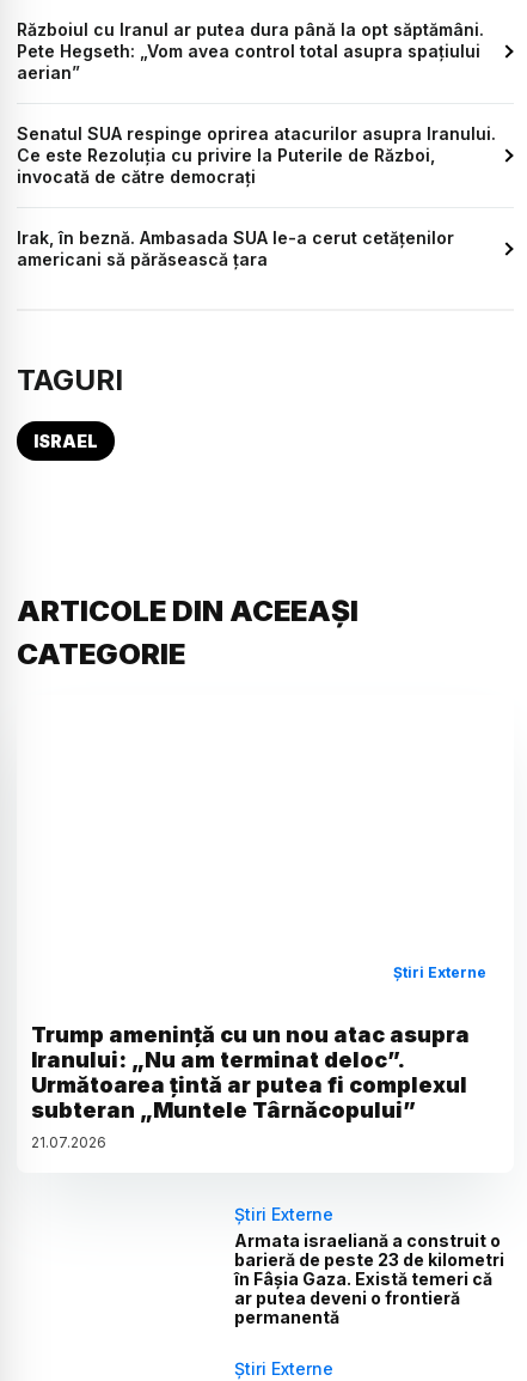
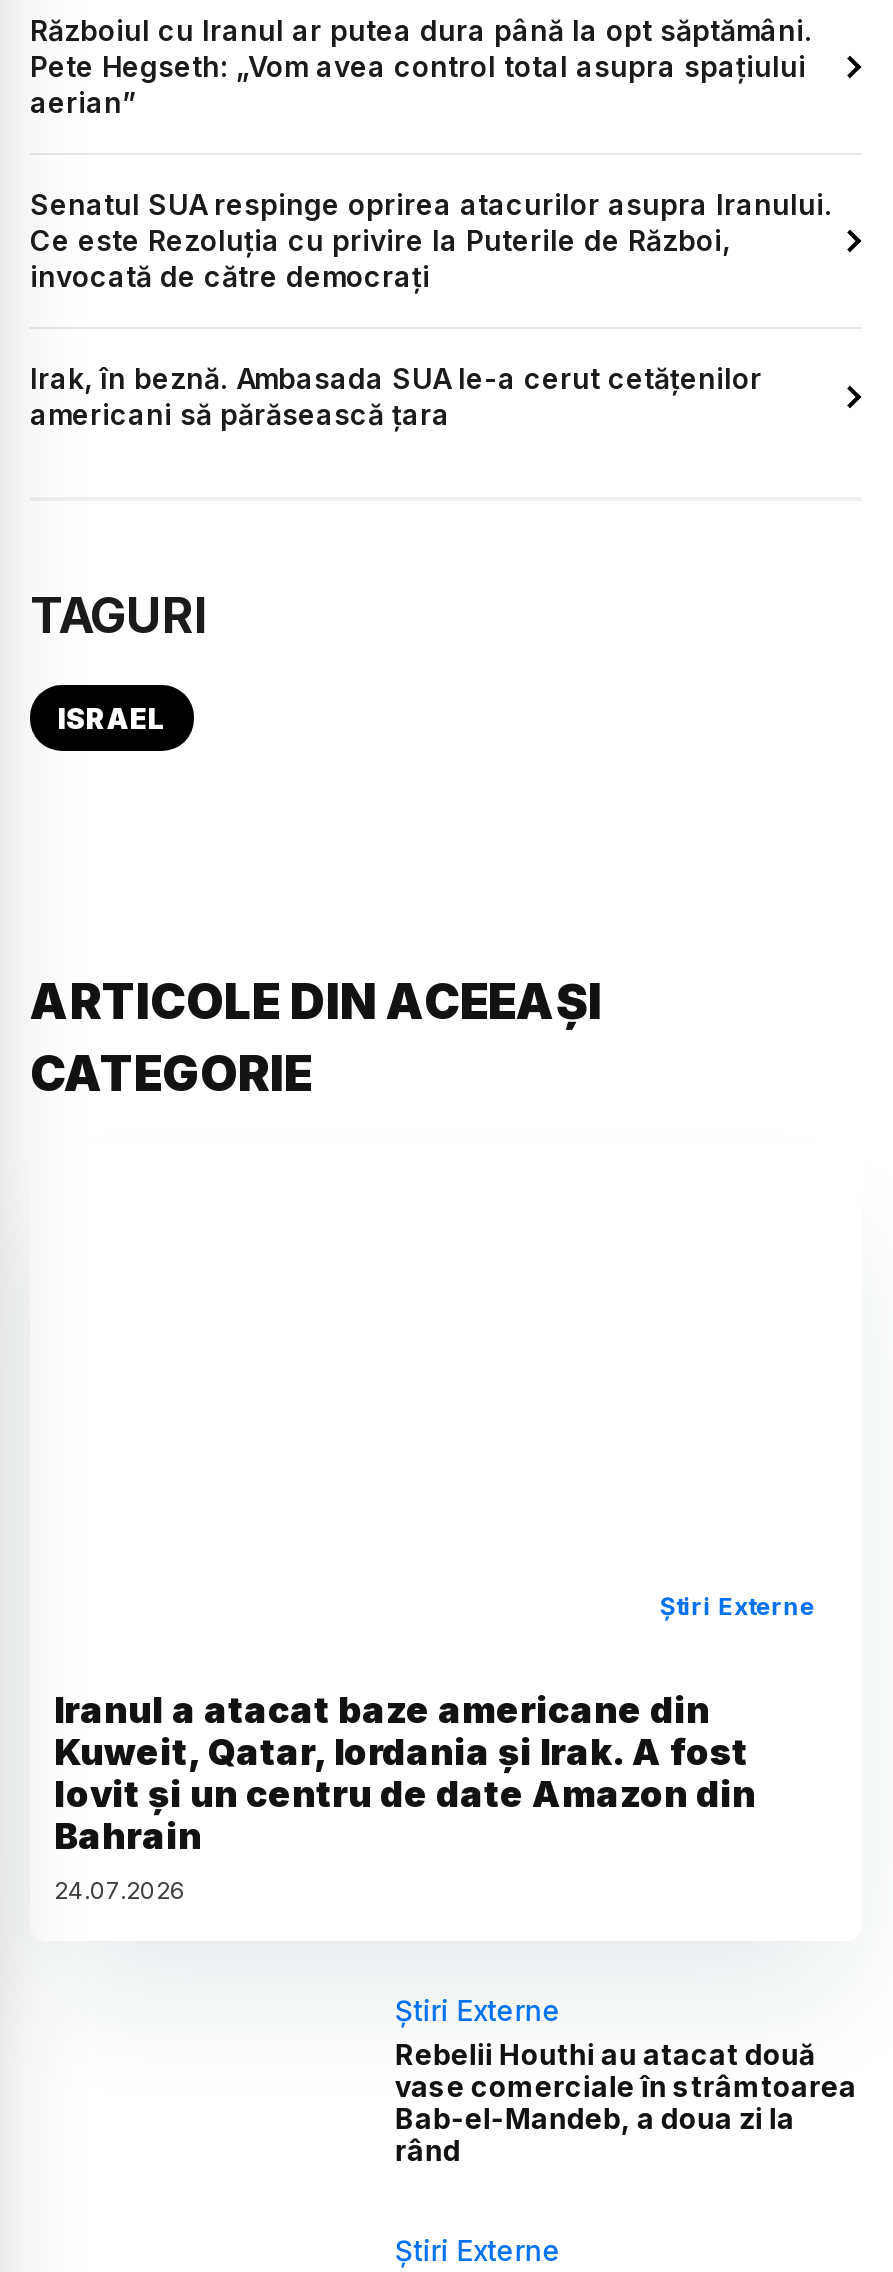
[31,1021,470,1151] Trump amenință cu un nou atac asupra | Iranului: „Nu am terminat deloc”. | Următoarea țintă ar putea fi complexul | subteran „Muntele Târnăcopului” | 21.07.2026 -> [54,1688,756,1904] Iranul a atacat baze americane din | Kuweit, Qatar, Iordania și Irak. A fost | lovit și un centru de date Amazon din | Bahrain | 24.07.2026
[235,1230,505,1327] Armata israeliană a construit o | barieră de peste 23 de kilometri | în Fâșia Gaza. Există temeri că | ar putea deveni o frontieră | permanentă -> [395,2036,857,2166] Rebelii Houthi au atacat două | vase comerciale în strâmtoarea | Bab-el-Mandeb, a doua zi la | rând

